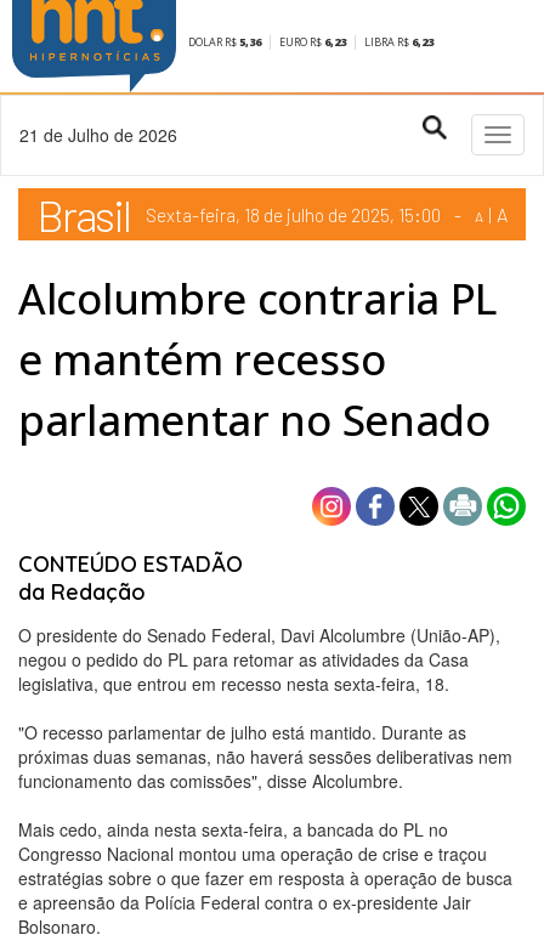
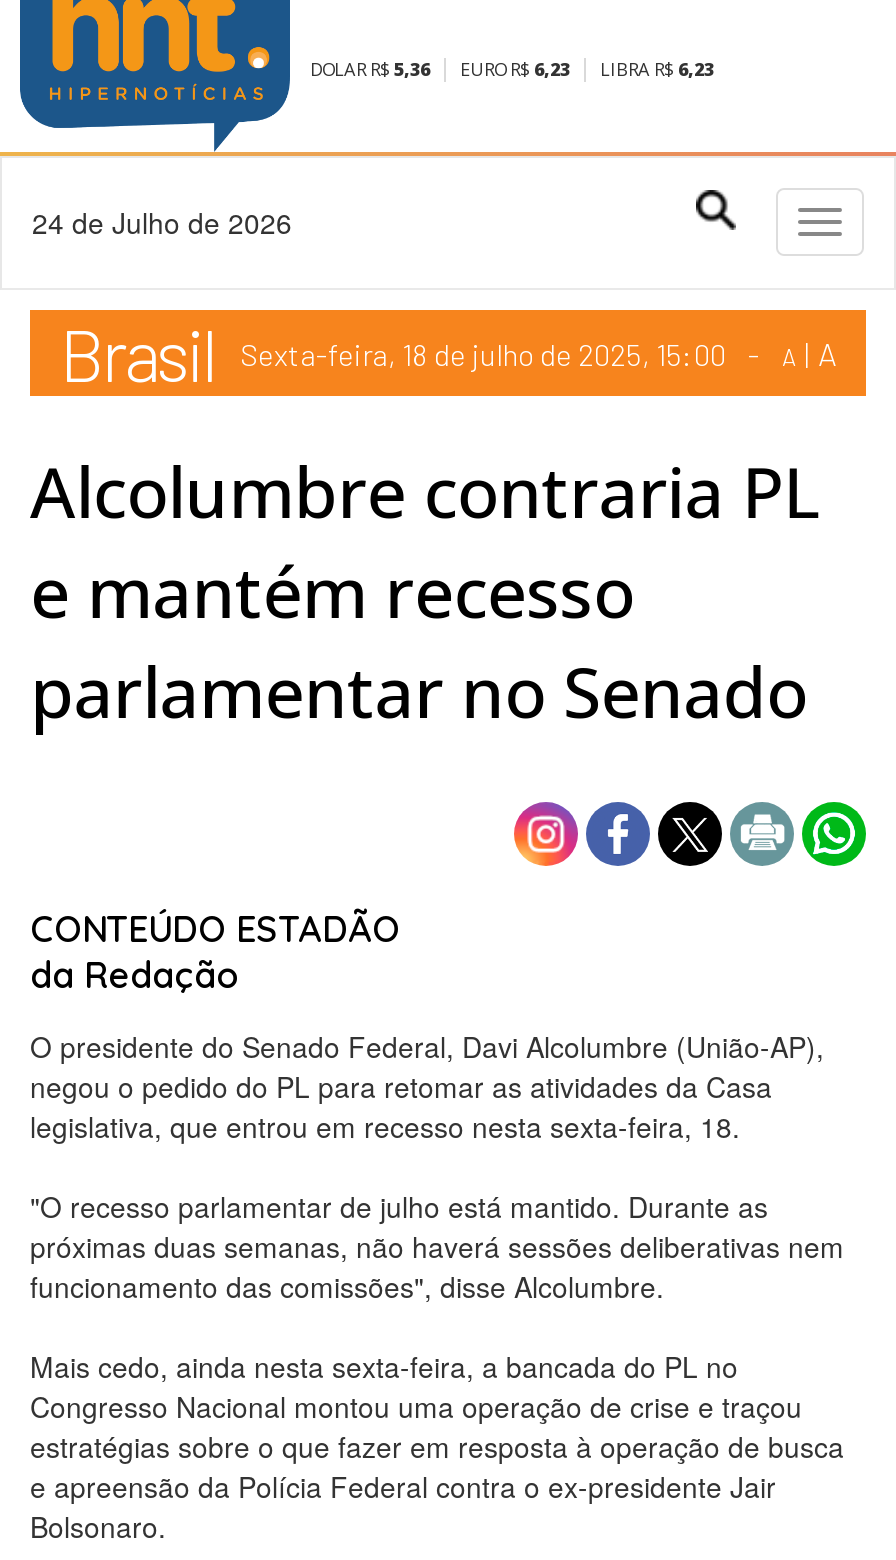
[19,123,177,147] 21 de Julho de 2026 -> [32,202,292,242] 24 de Julho de 2026

